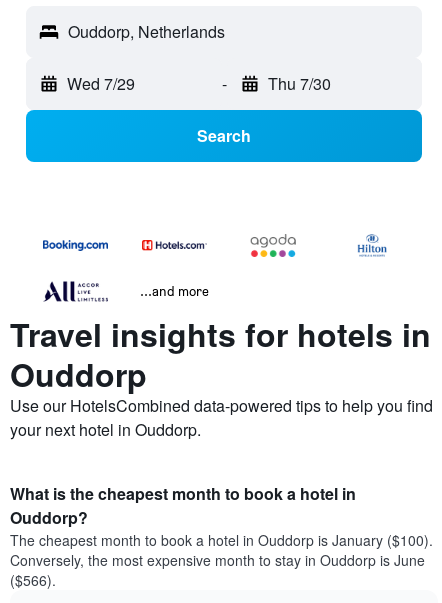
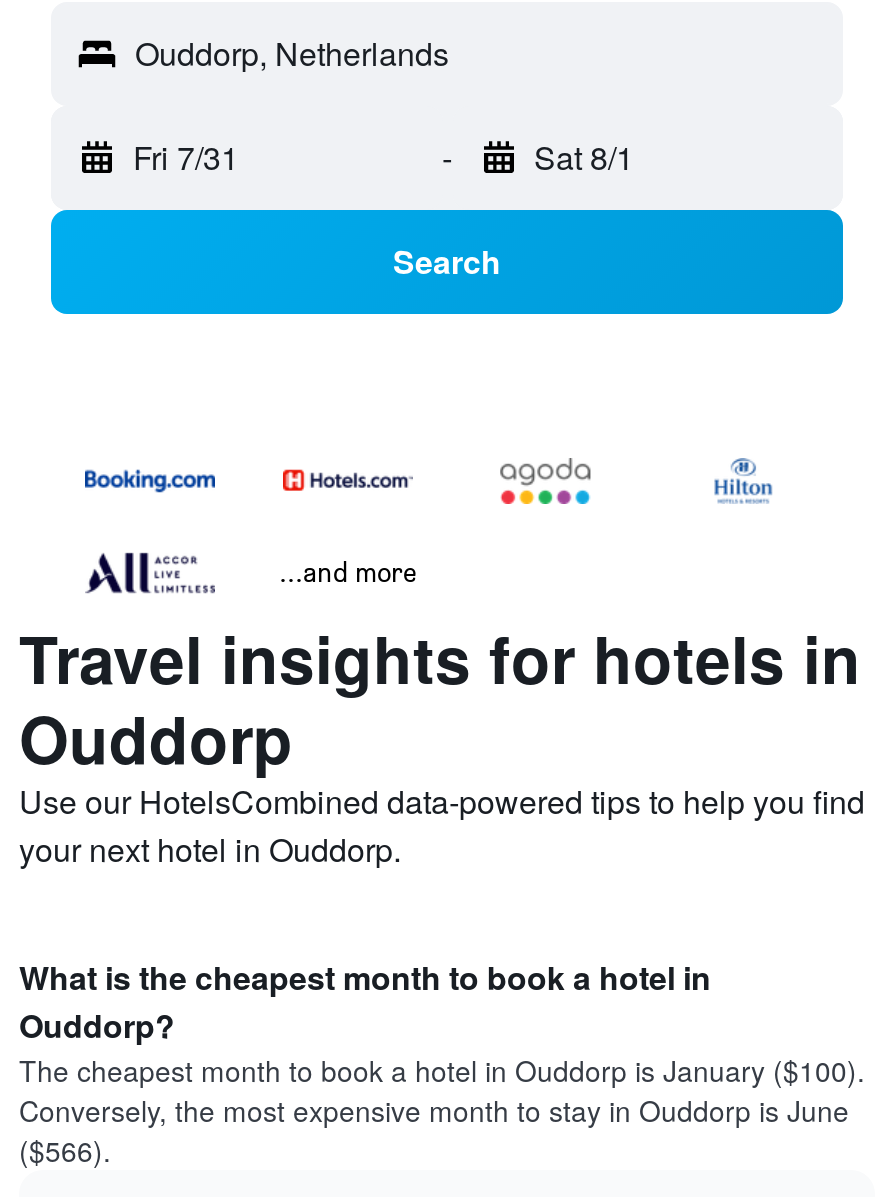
[67,72,135,95] Wed 7/29 -> [133,134,239,180] Fri 7/31
[267,72,330,95] Thu 7/30 -> [534,134,634,180] Sat 8/1

